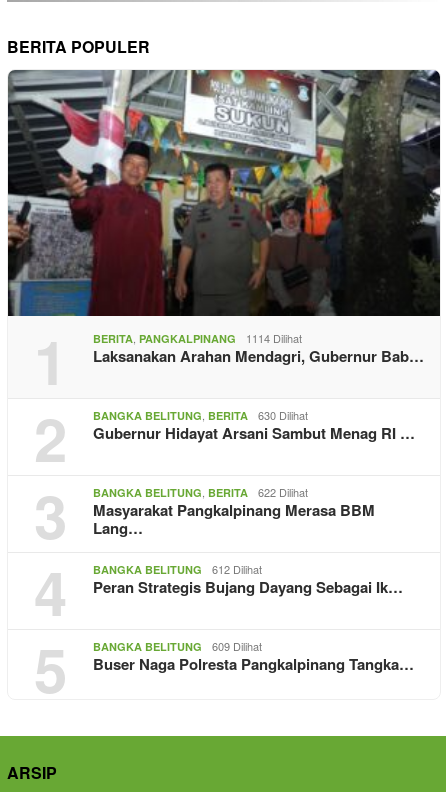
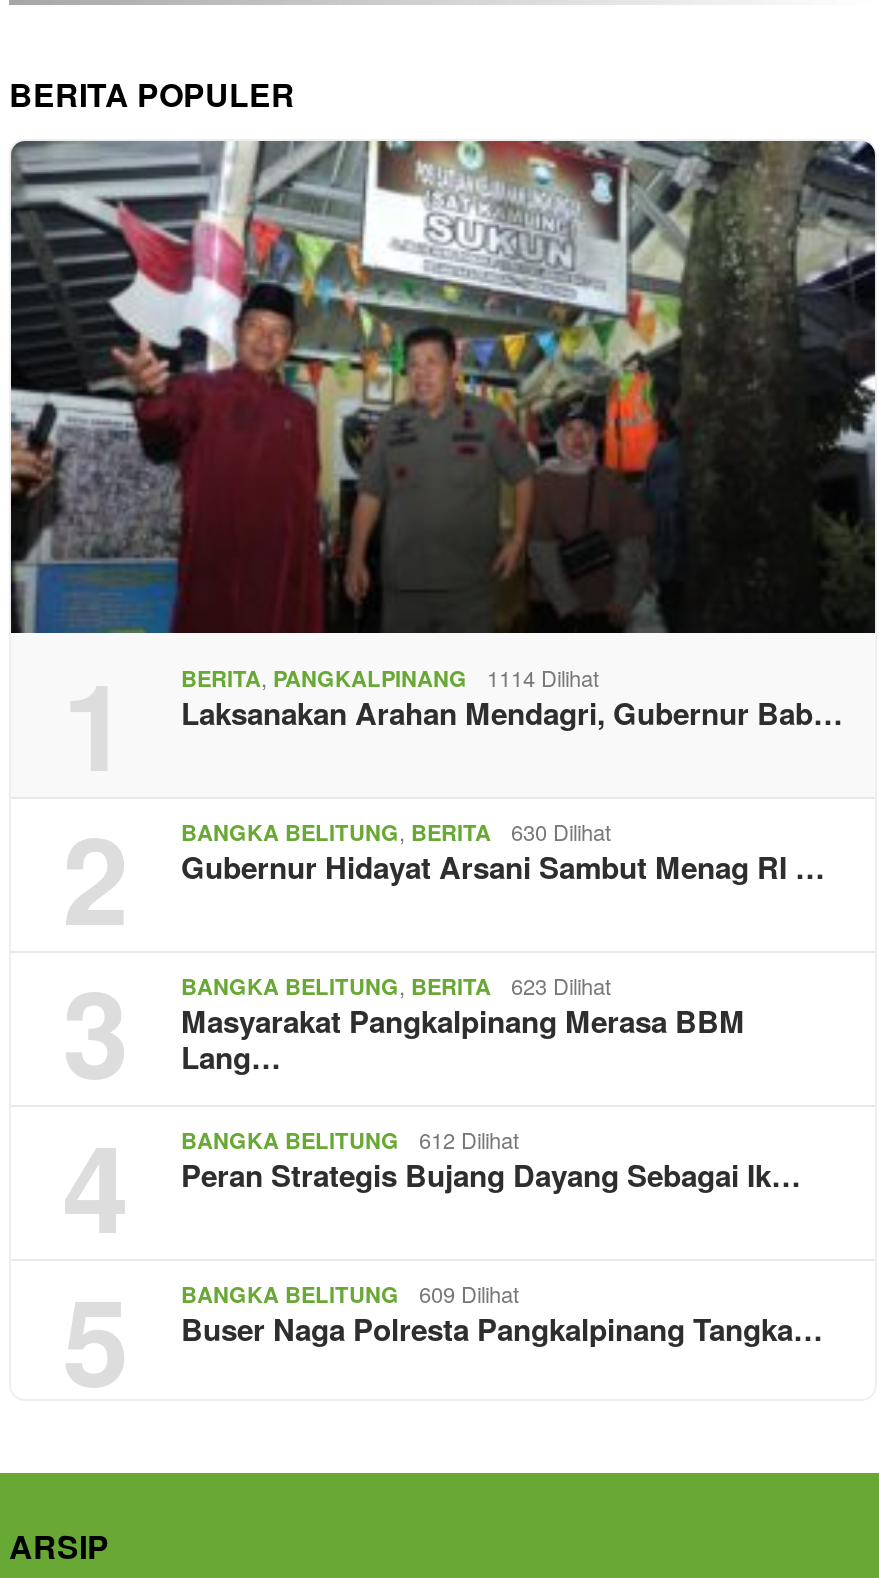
[258,484,308,500] 622 Dilihat -> [511,969,611,1001] 623 Dilihat

